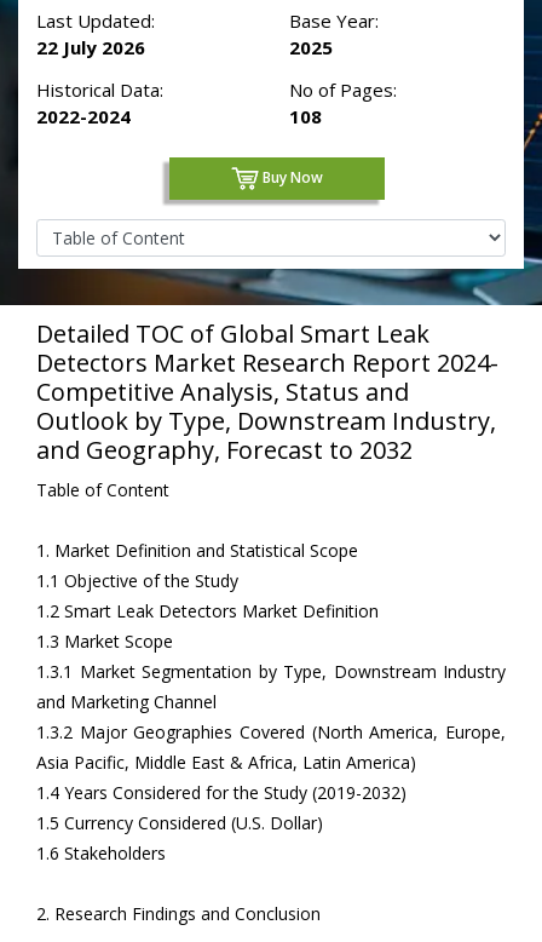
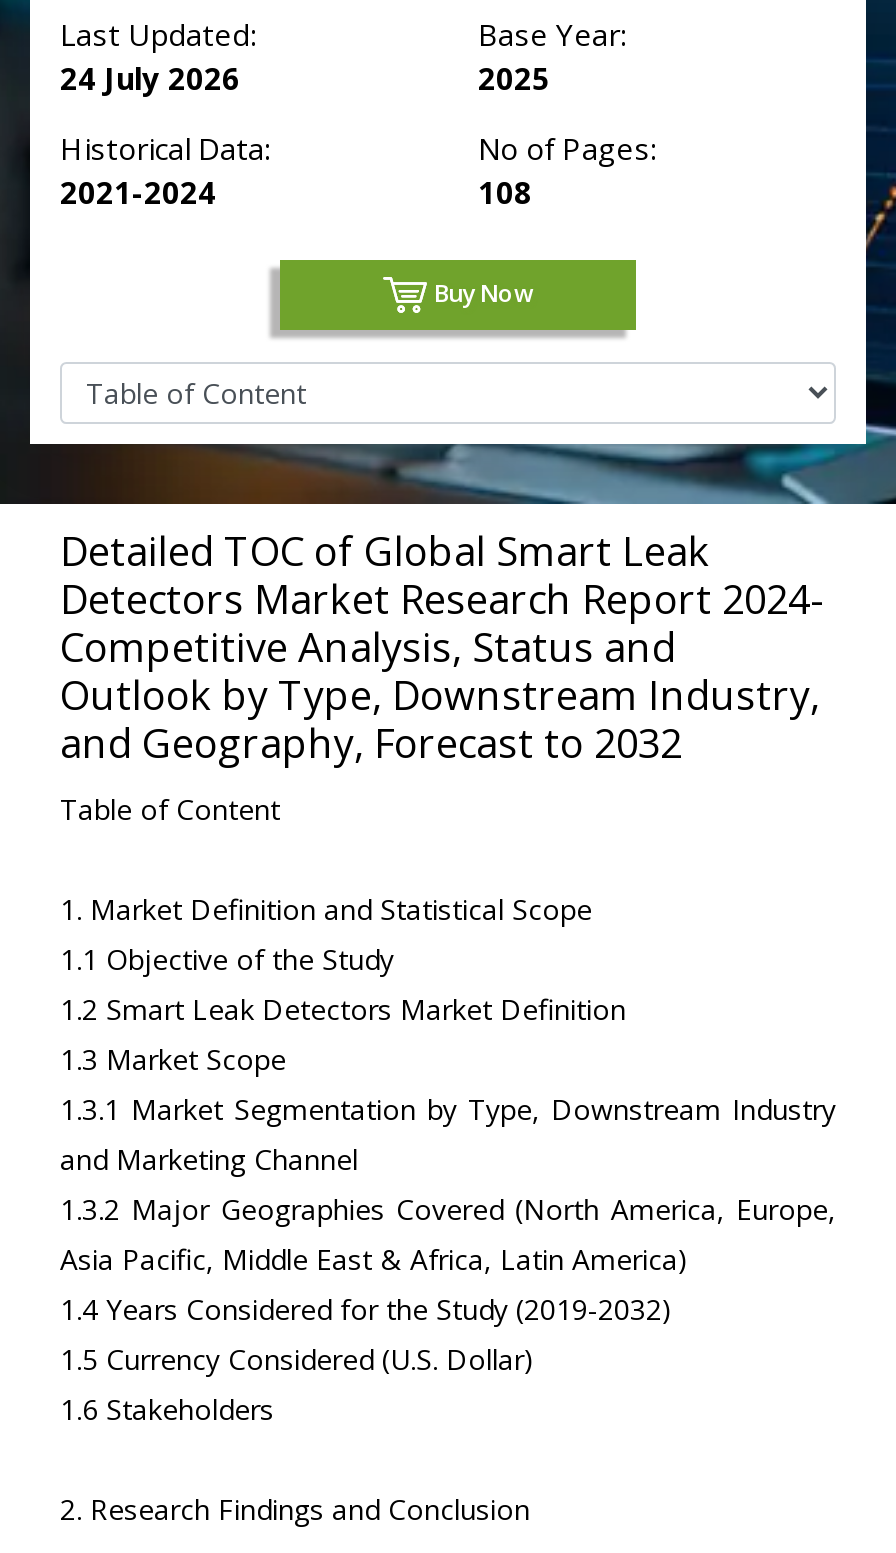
[36,35,145,59] 22 July 2026 -> [60,58,240,98] 24 July 2026
[36,104,131,128] 2022-2024 -> [60,172,216,212] 2021-2024

